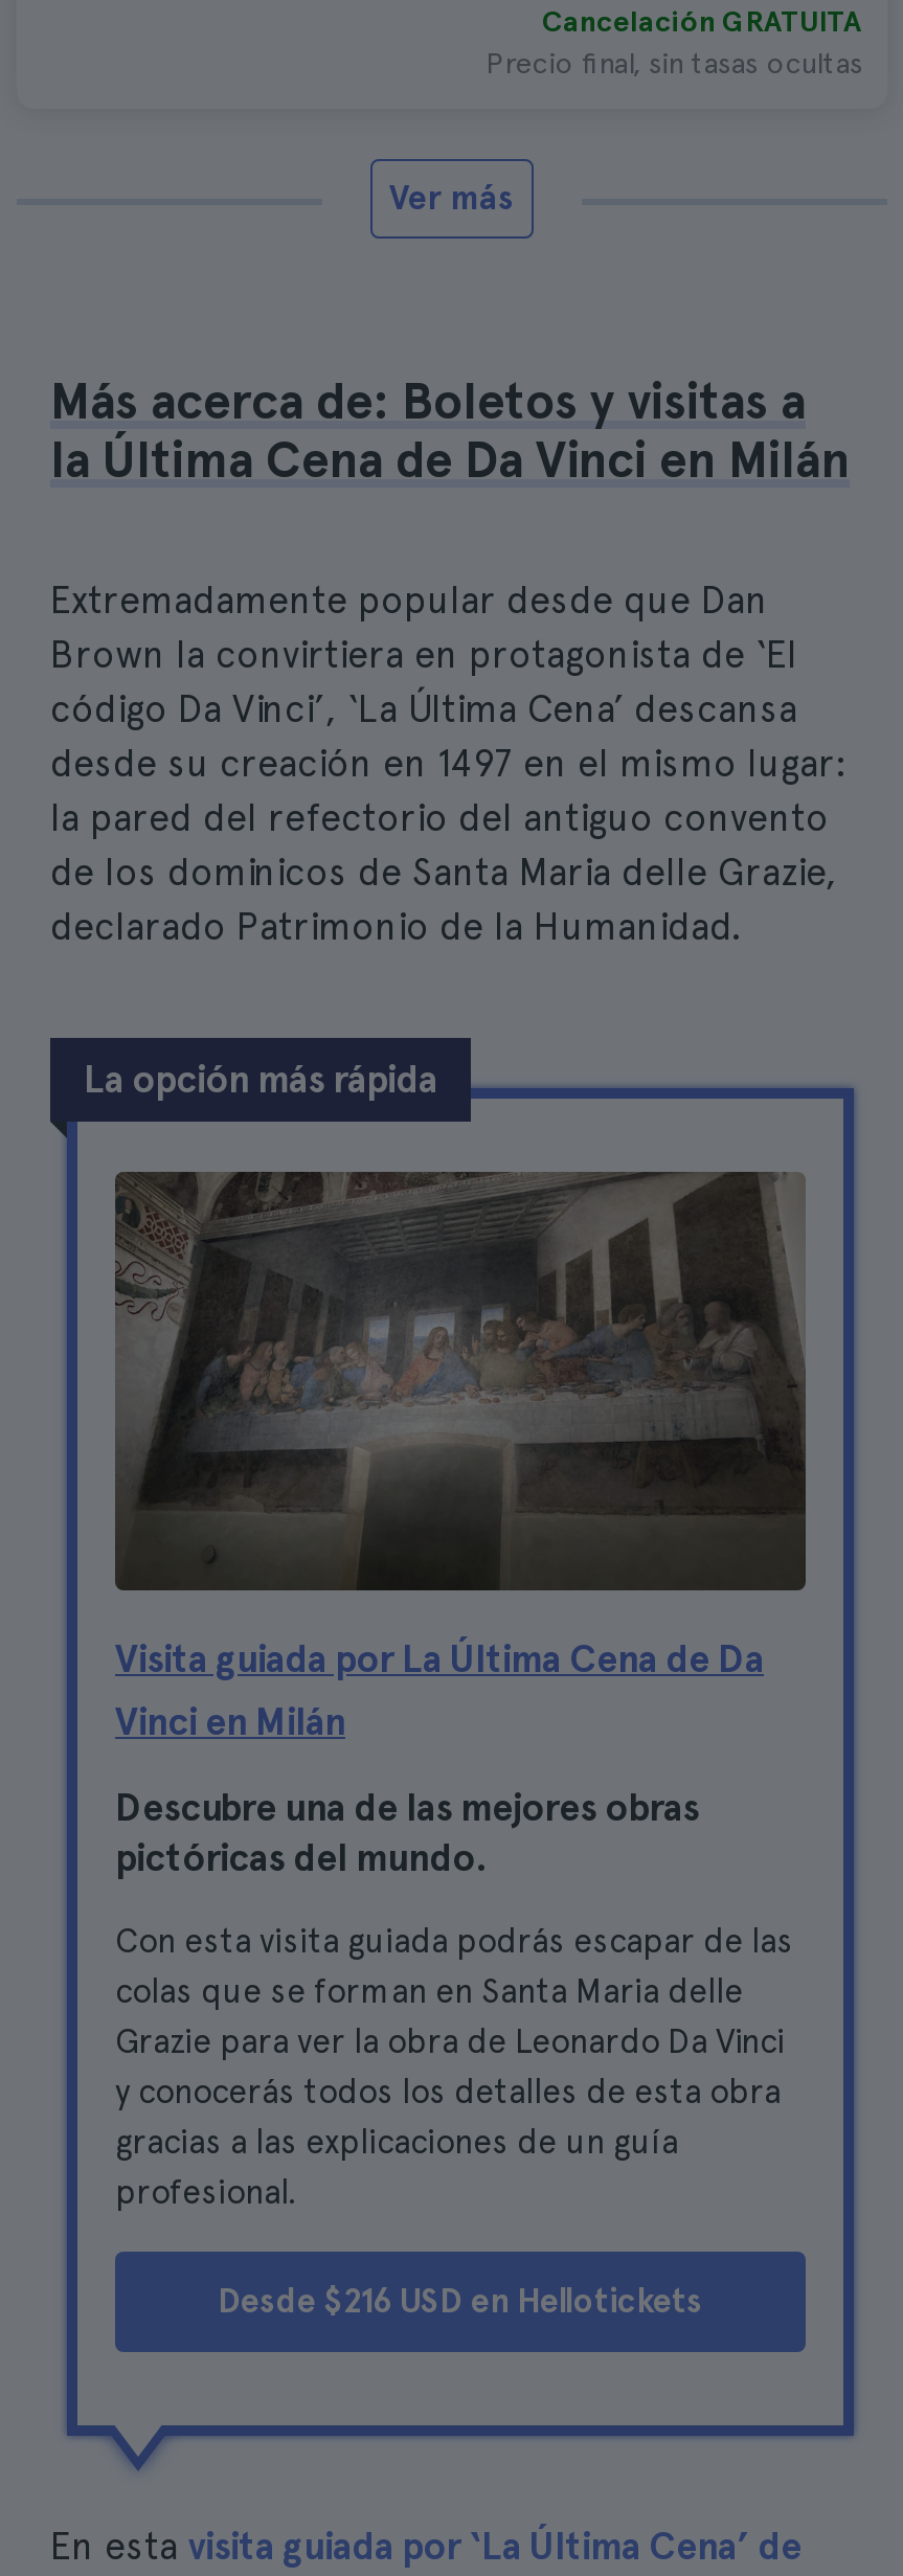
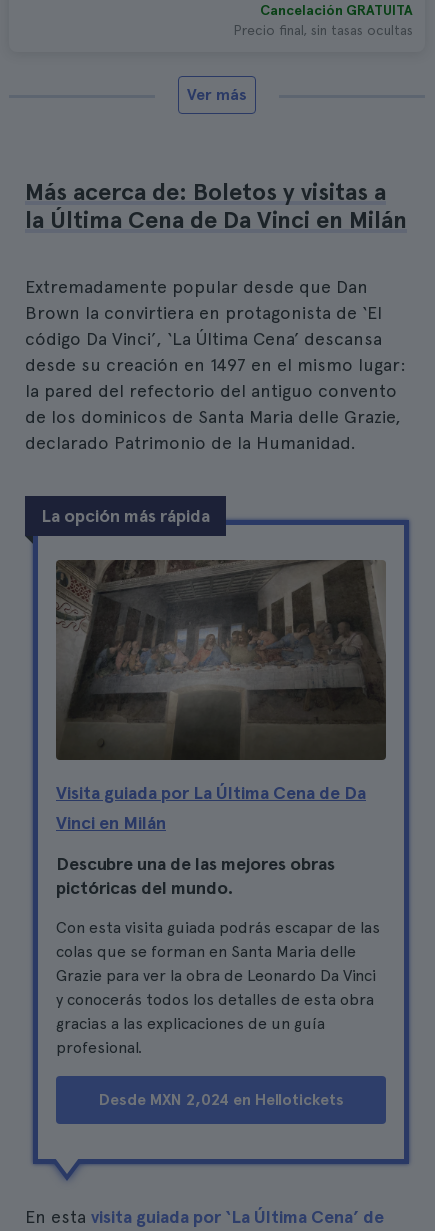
[218,2281,703,2321] Desde $216 USD en Hellotickets -> [98,1090,343,1109] Desde MXN 2,024 en Hellotickets

